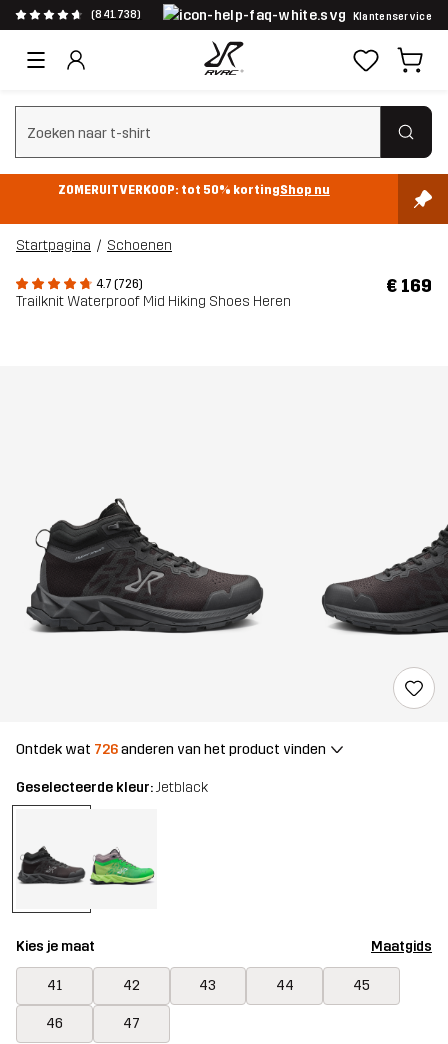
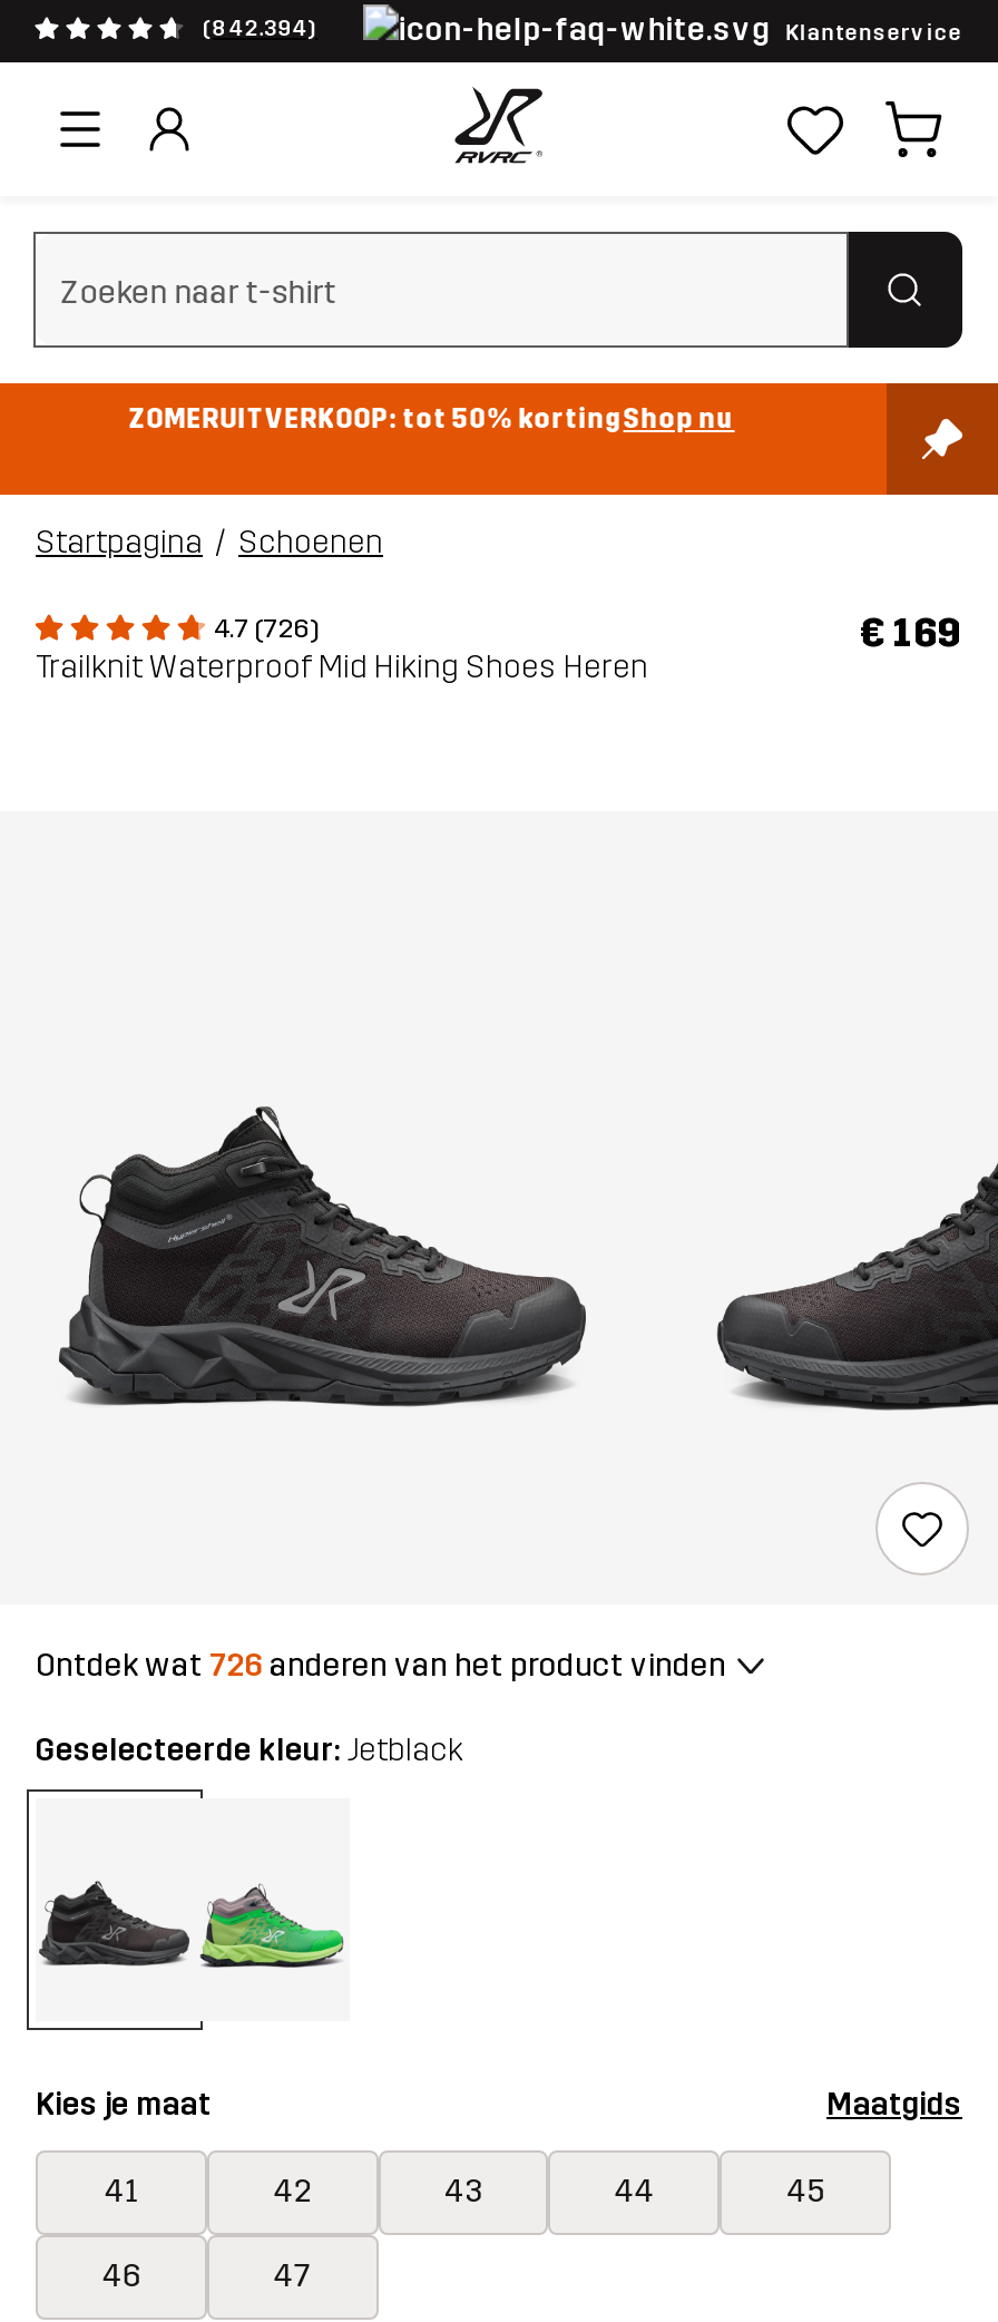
[91,9,142,21] (841.738) -> [203,16,318,42] (842.394)

